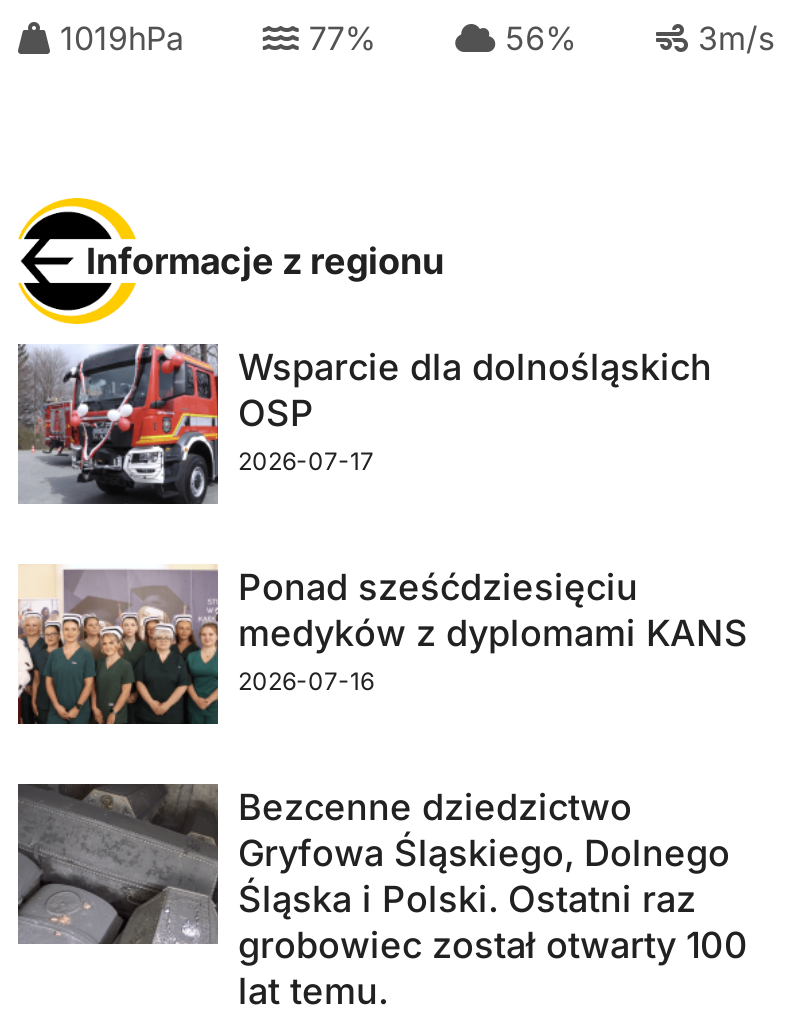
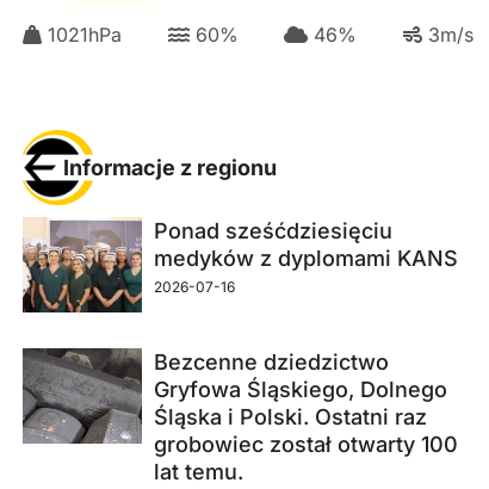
[60,18,184,58] 1019hPa -> [48,22,122,46] 1021hPa
[309,18,377,58] 77% -> [195,22,238,46] 60%
[505,18,577,58] 56% -> [314,22,357,46] 46%
[16,341,712,507] [image] | Wsparcie dla dolnośląskich | OSP | 2026-07-17 -> none

